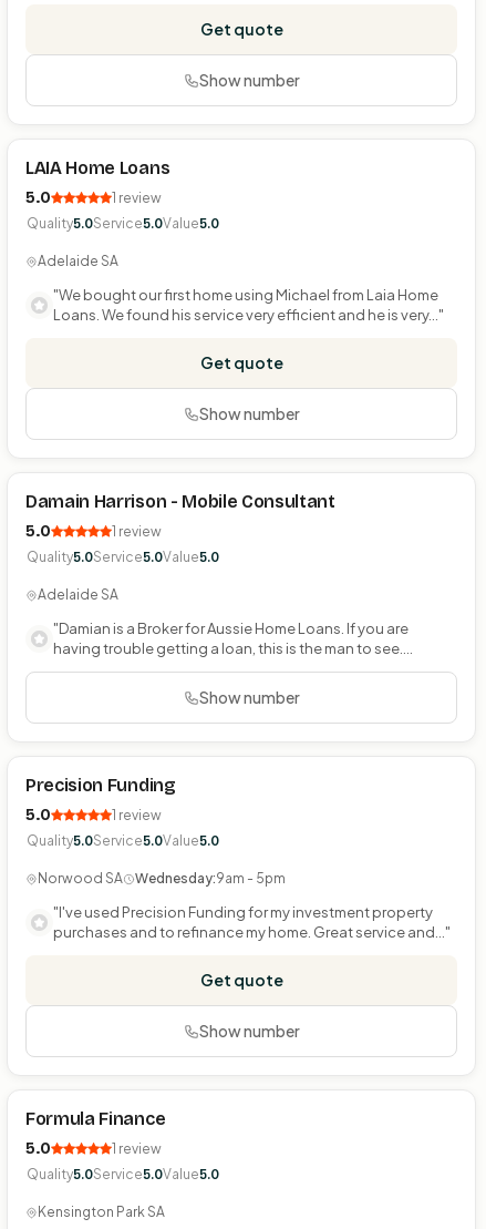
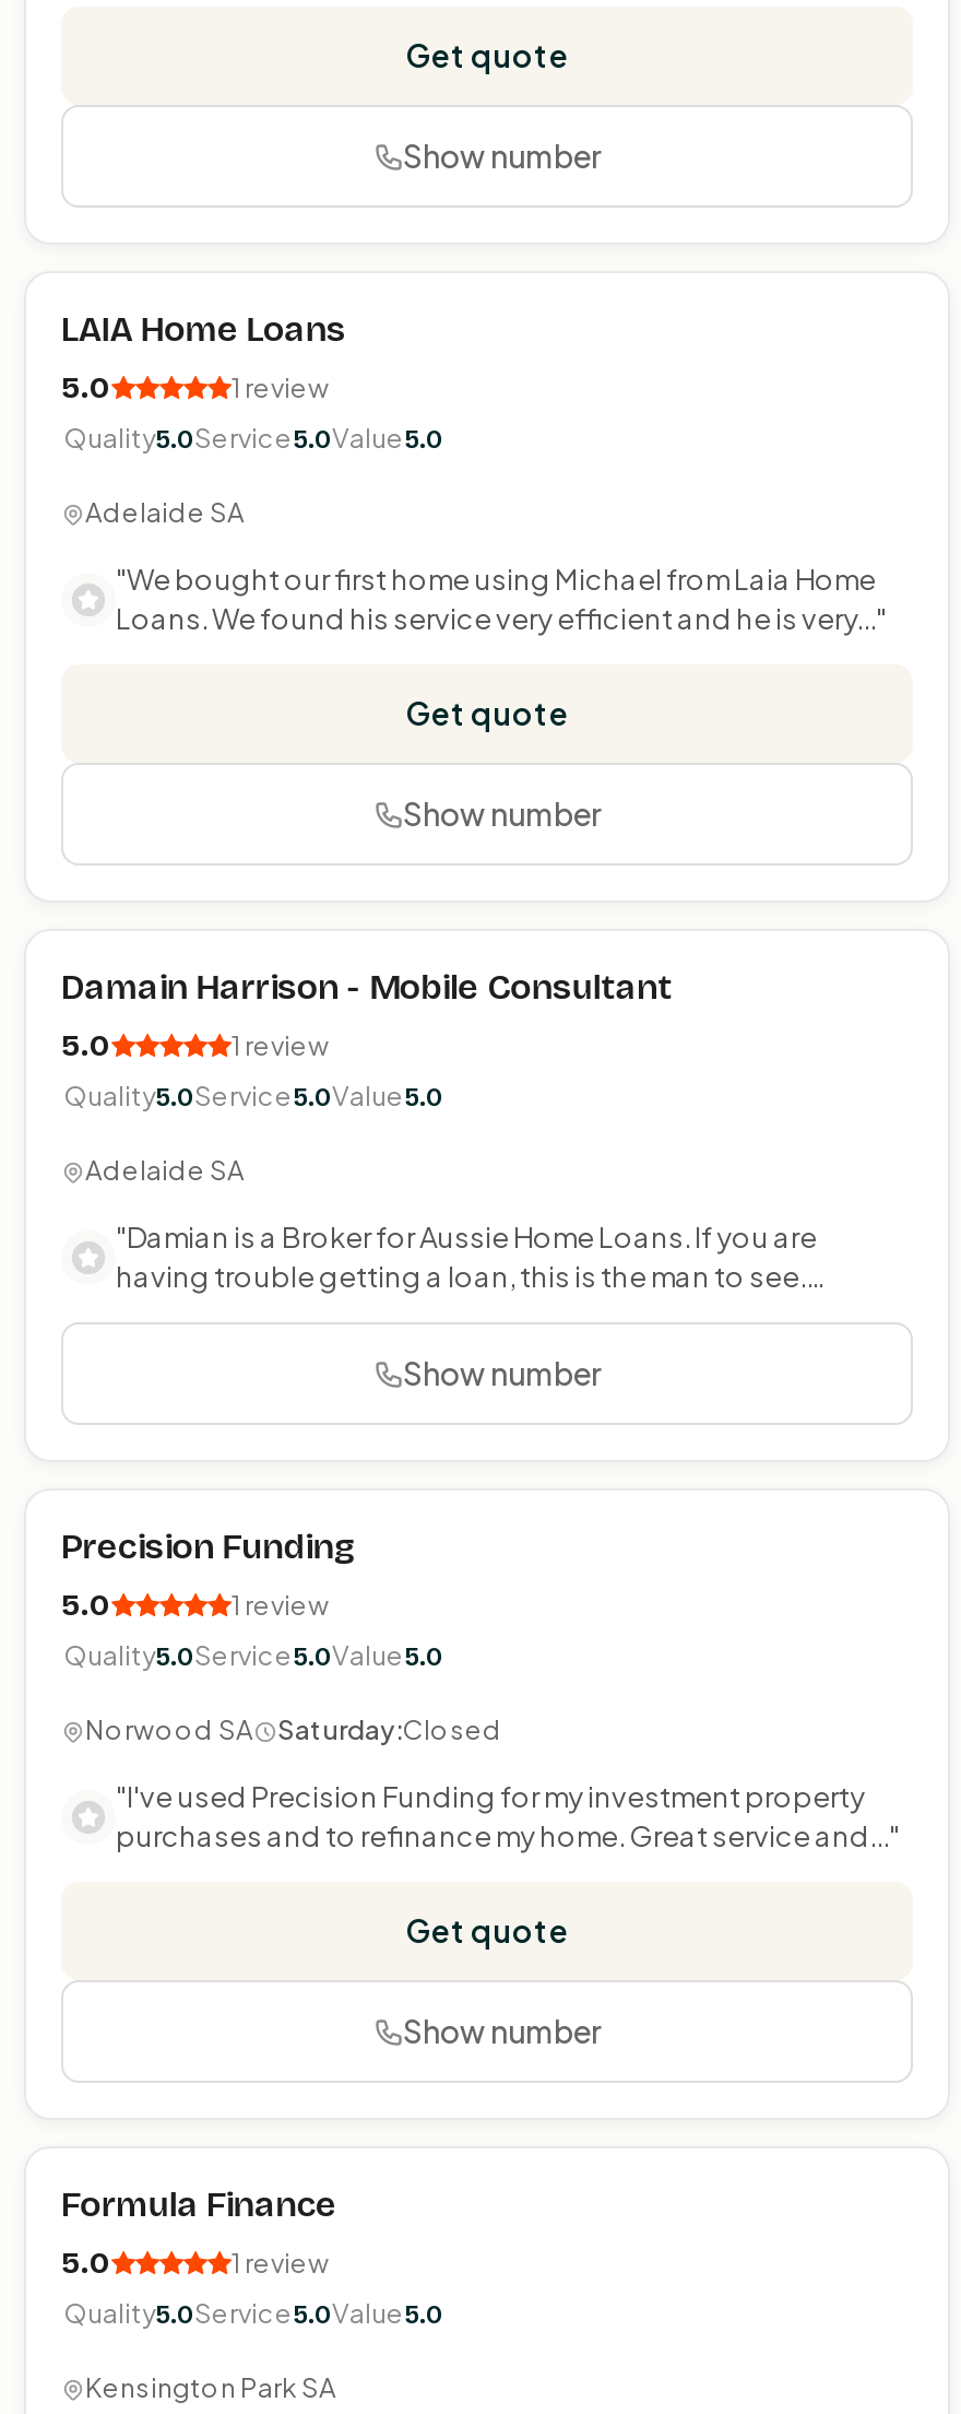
[135,870,286,887] Wednesday:9am - 5pm -> [277,1714,502,1746] Saturday:Closed

